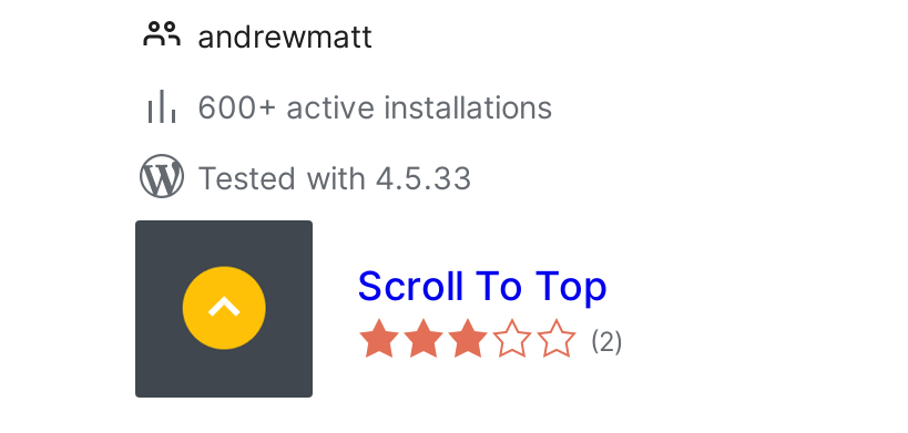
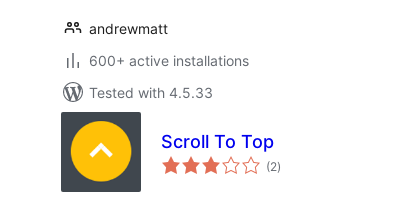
[157,240,293,375] [image] -> [70,120,132,182] [image]

